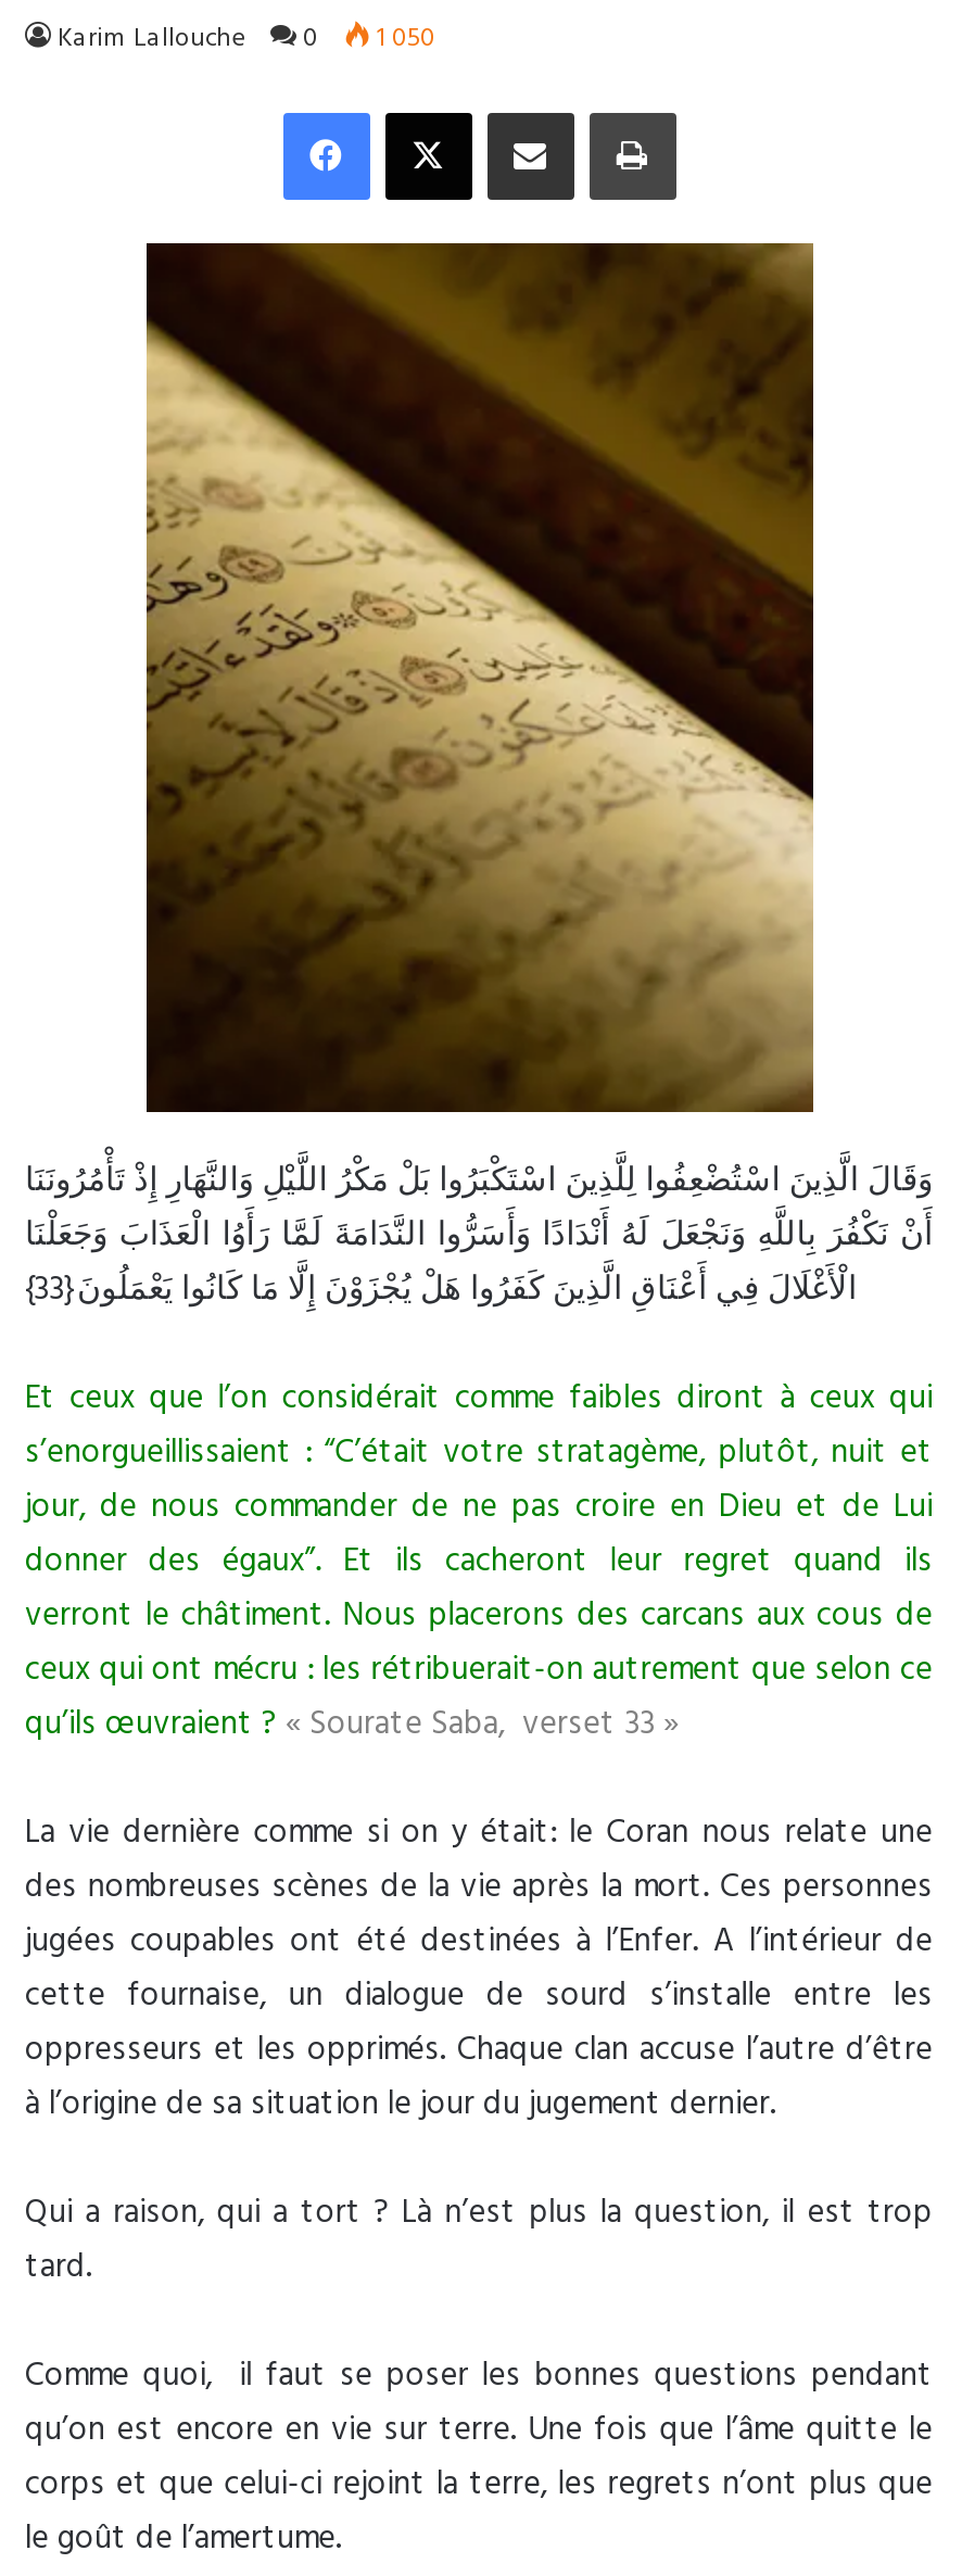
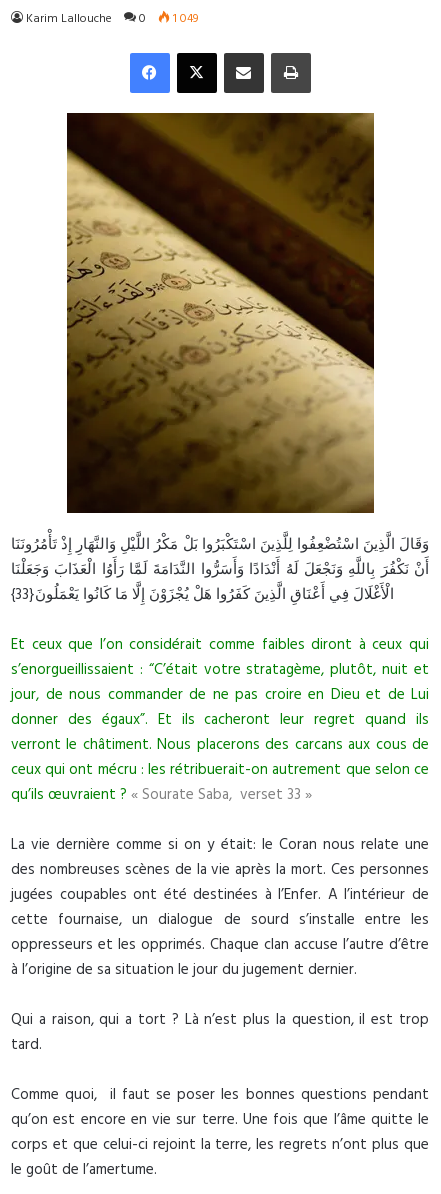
[58,17,435,60] Karim Lallouche 0 1 050 -> [26,9,198,29] Karim Lallouche 0 1 049

